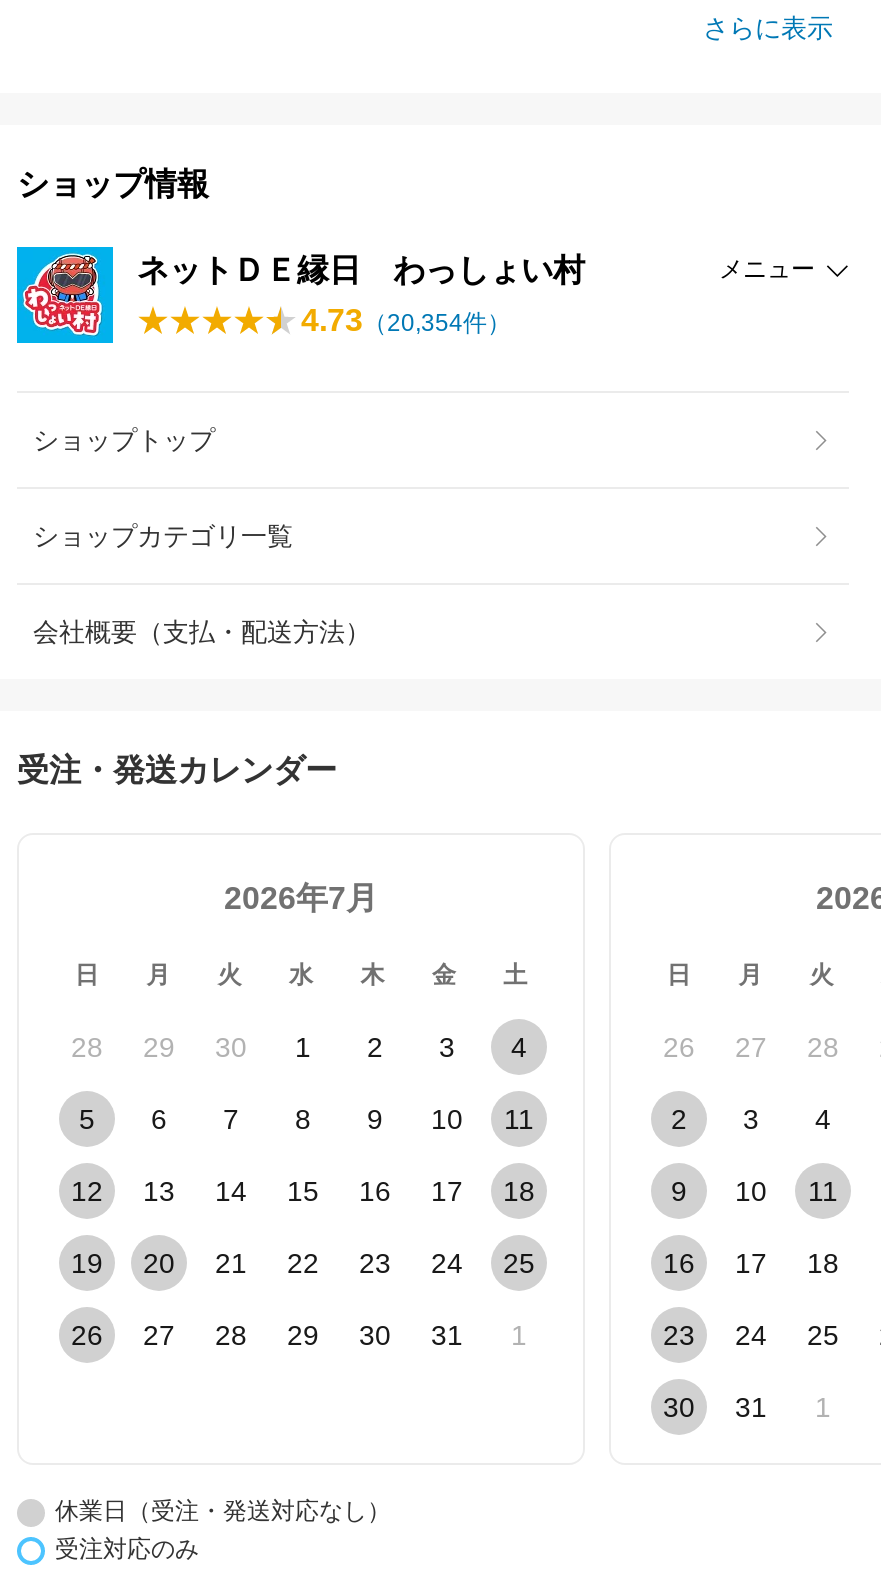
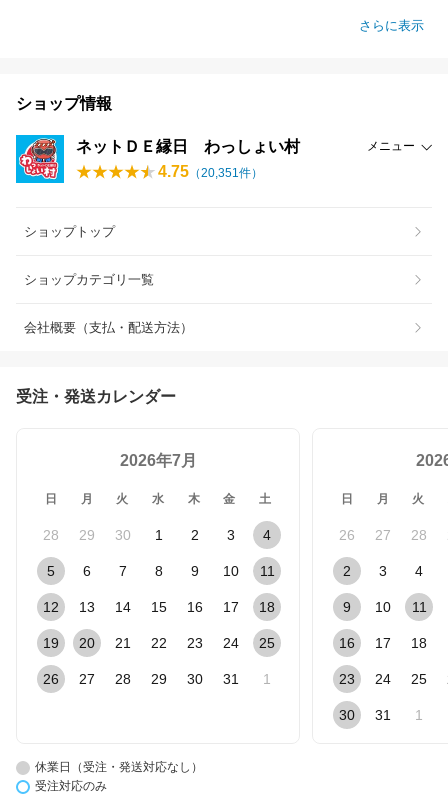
[301,303,511,337] 4.73（20,354件） -> [158,163,263,180] 4.75（20,351件）

